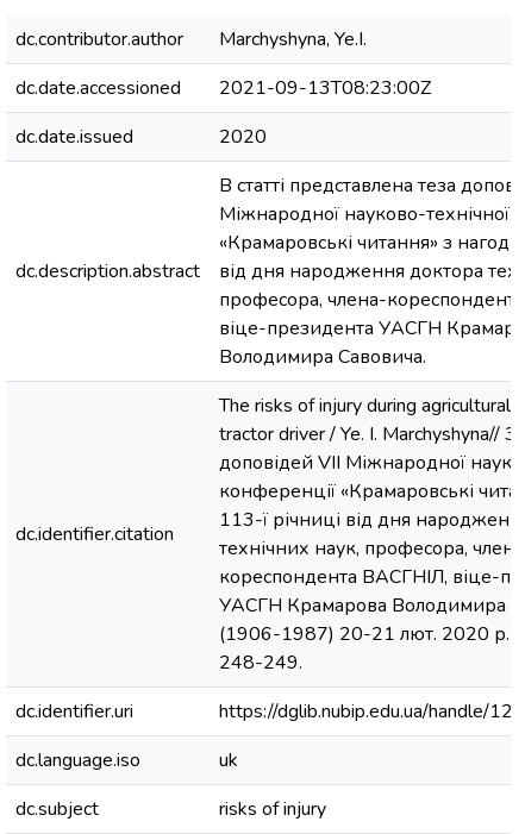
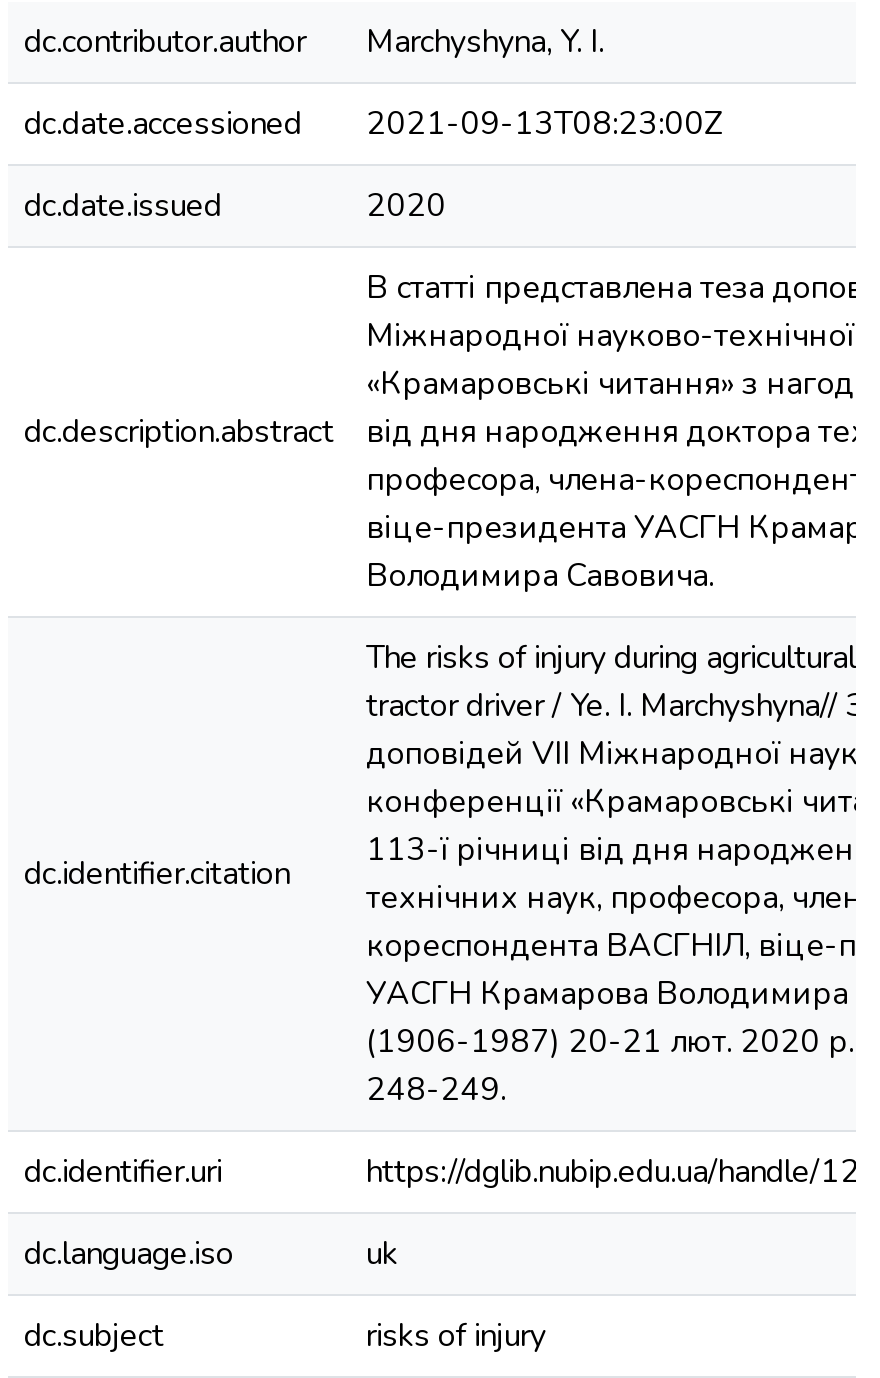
[219,26,367,52] Marchyshyna, Ye.I. -> [366,20,604,64] Marchyshyna, Y. I.

